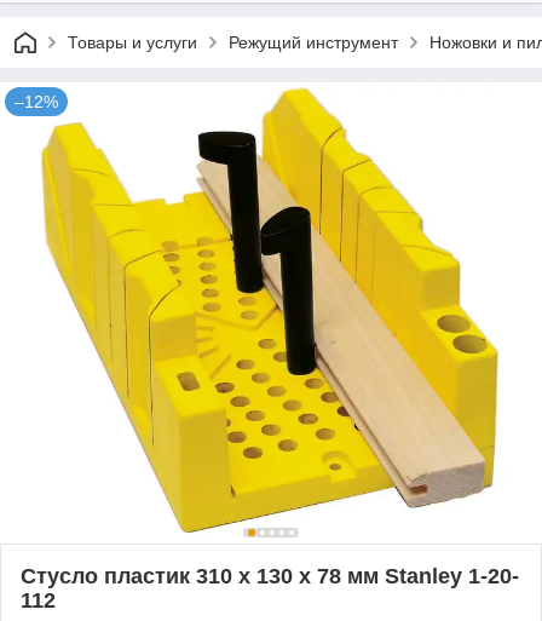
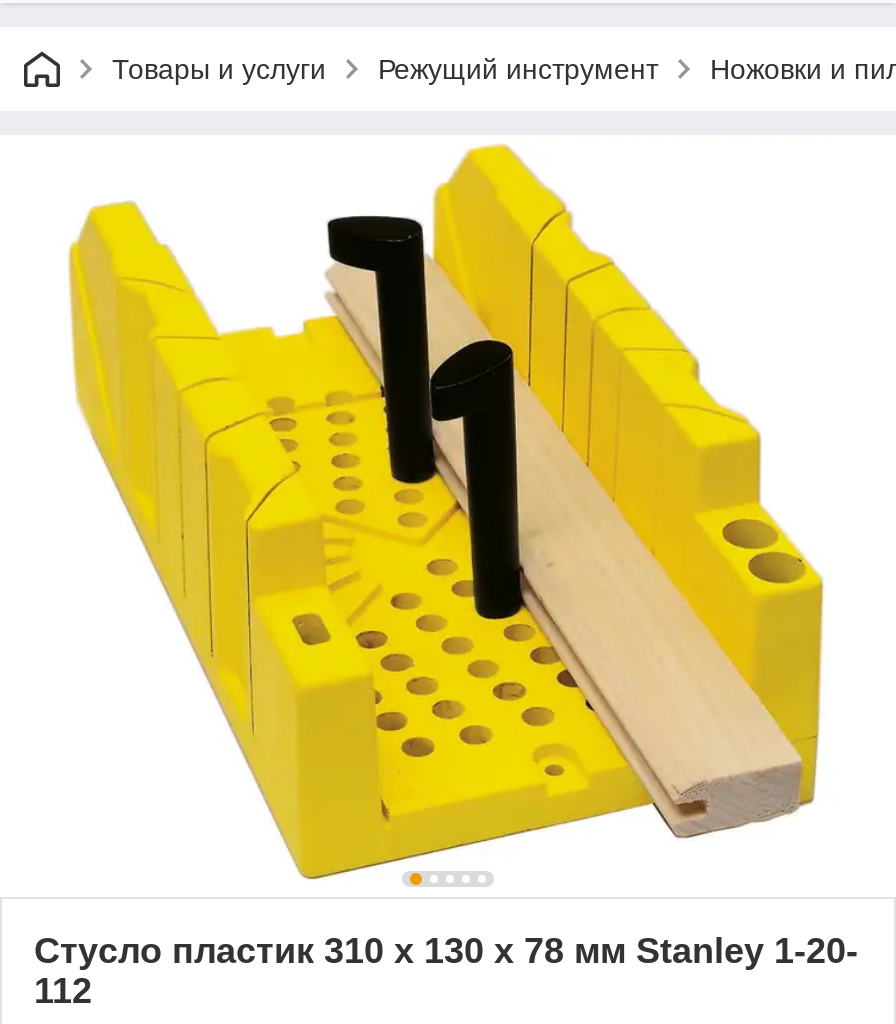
[15,92,58,111] –12% -> none

